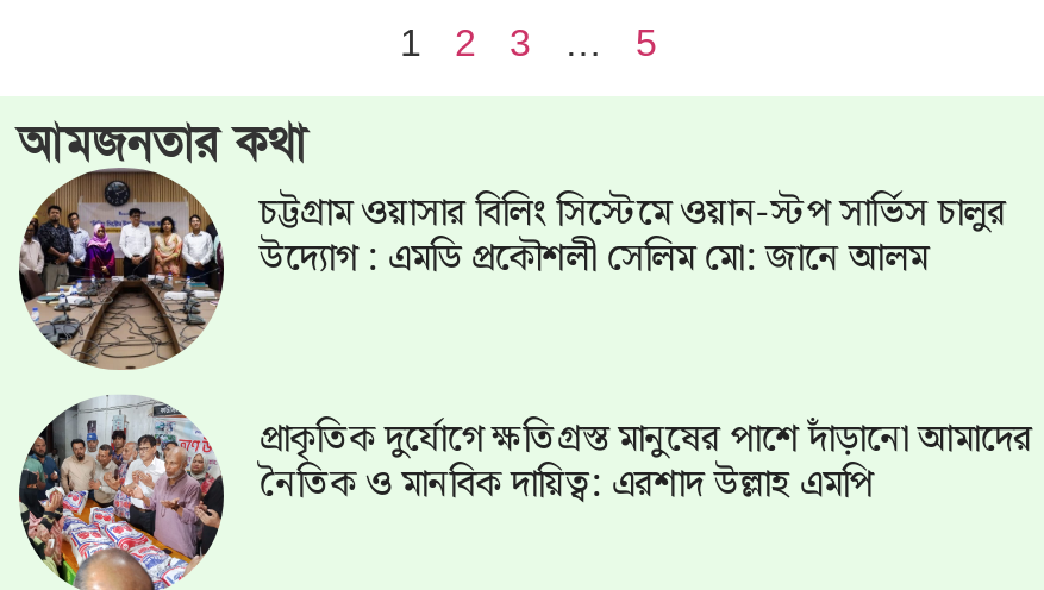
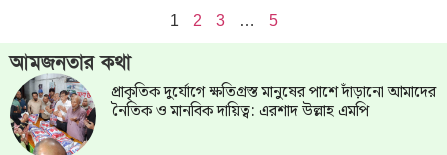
[19,178,1006,371] [image] | চট্টগ্রাম ওয়াসার বিলিং সিস্টেমে ওয়ান-স্টপ সার্ভিস চালুর | উদ্যোগ : এমডি প্রকৌশলী সেলিম মো: জানে আলম -> none

